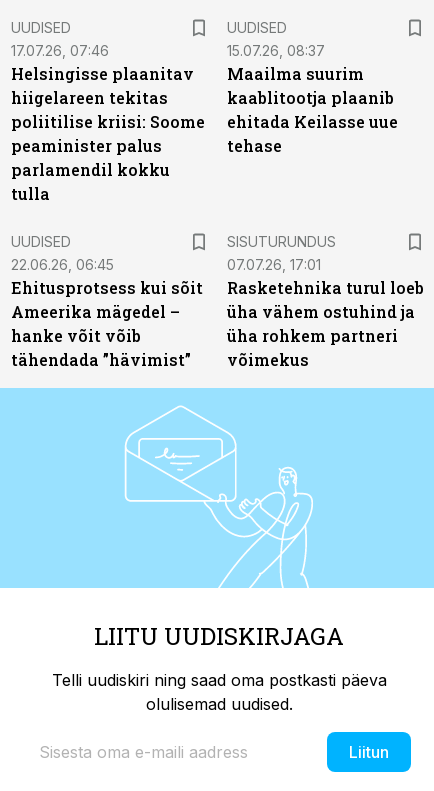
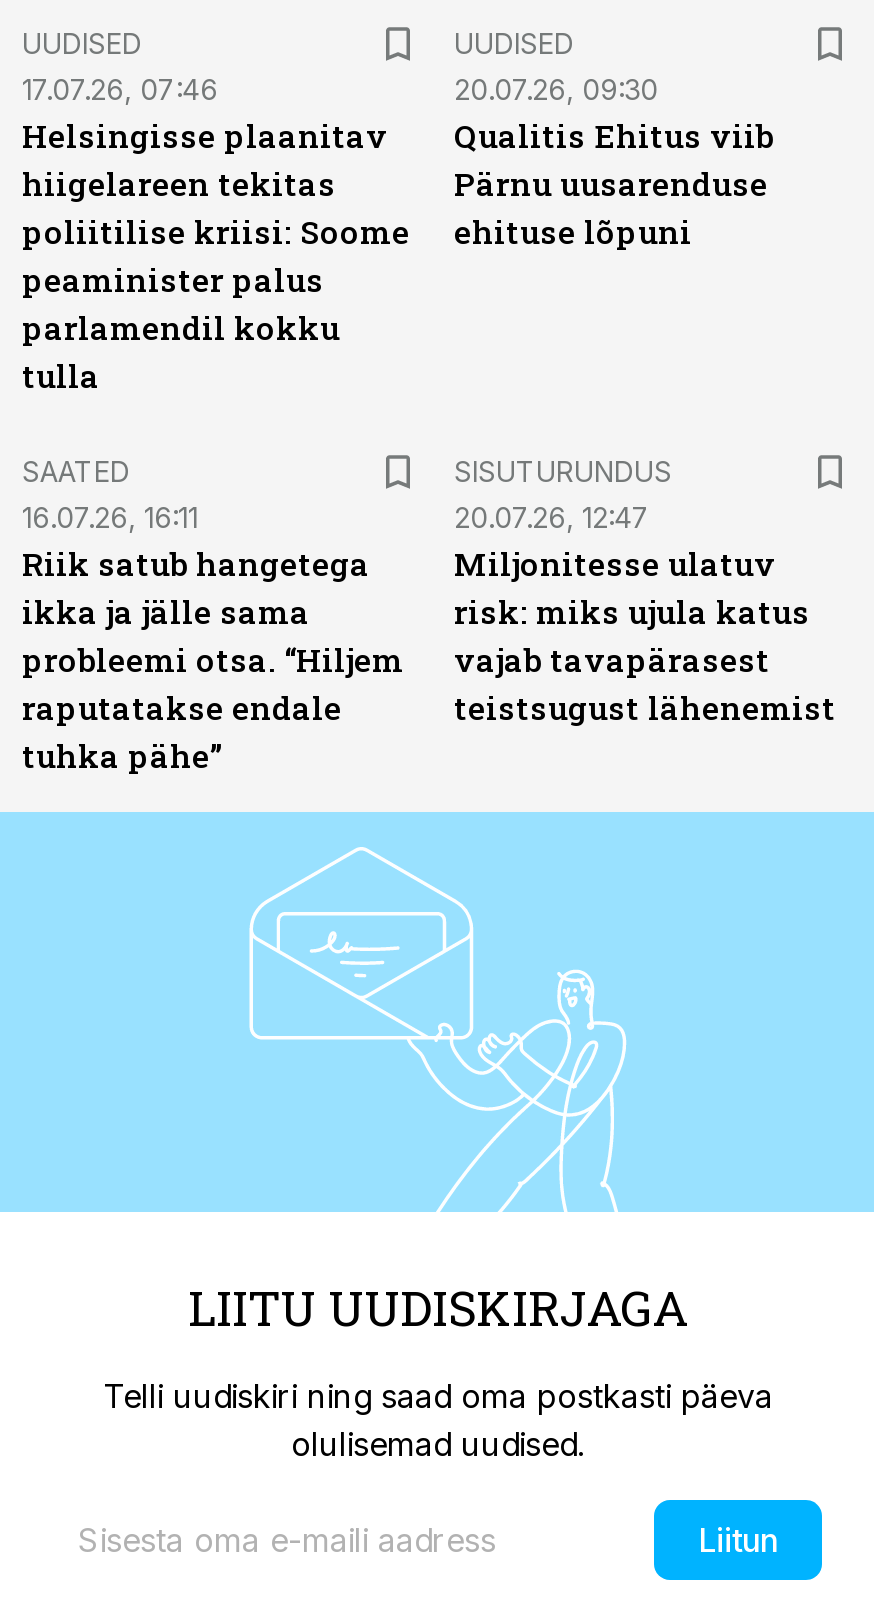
[227,42,398,156] 15.07.26, 08:37 | Maailma suurim | kaablitootja plaanib | ehitada Keilasse uue | tehase -> [454,72,774,252] 20.07.26, 09:30 | Qualitis Ehitus viib | Pärnu uusarenduse | ehituse lõpuni
[11,233,203,370] UUDISED | 22.06.26, 06:45 | Ehitusprotsess kui sõit | Ameerika mägedel – | hanke võit võib | tähendada ”hävimist” -> [22,454,404,776] SAATED | 16.07.26, 16:11 | Riik satub hangetega | ikka ja jälle sama | probleemi otsa. “Hiljem | raputatakse endale | tuhka pähe”
[227,256,424,370] 07.07.26, 17:01 | Rasketehnika turul loeb | üha vähem ostuhind ja | üha rohkem partneri | võimekus -> [454,500,836,728] 20.07.26, 12:47 | Miljonitesse ulatuv | risk: miks ujula katus | vajab tavapärasest | teistsugust lähenemist

